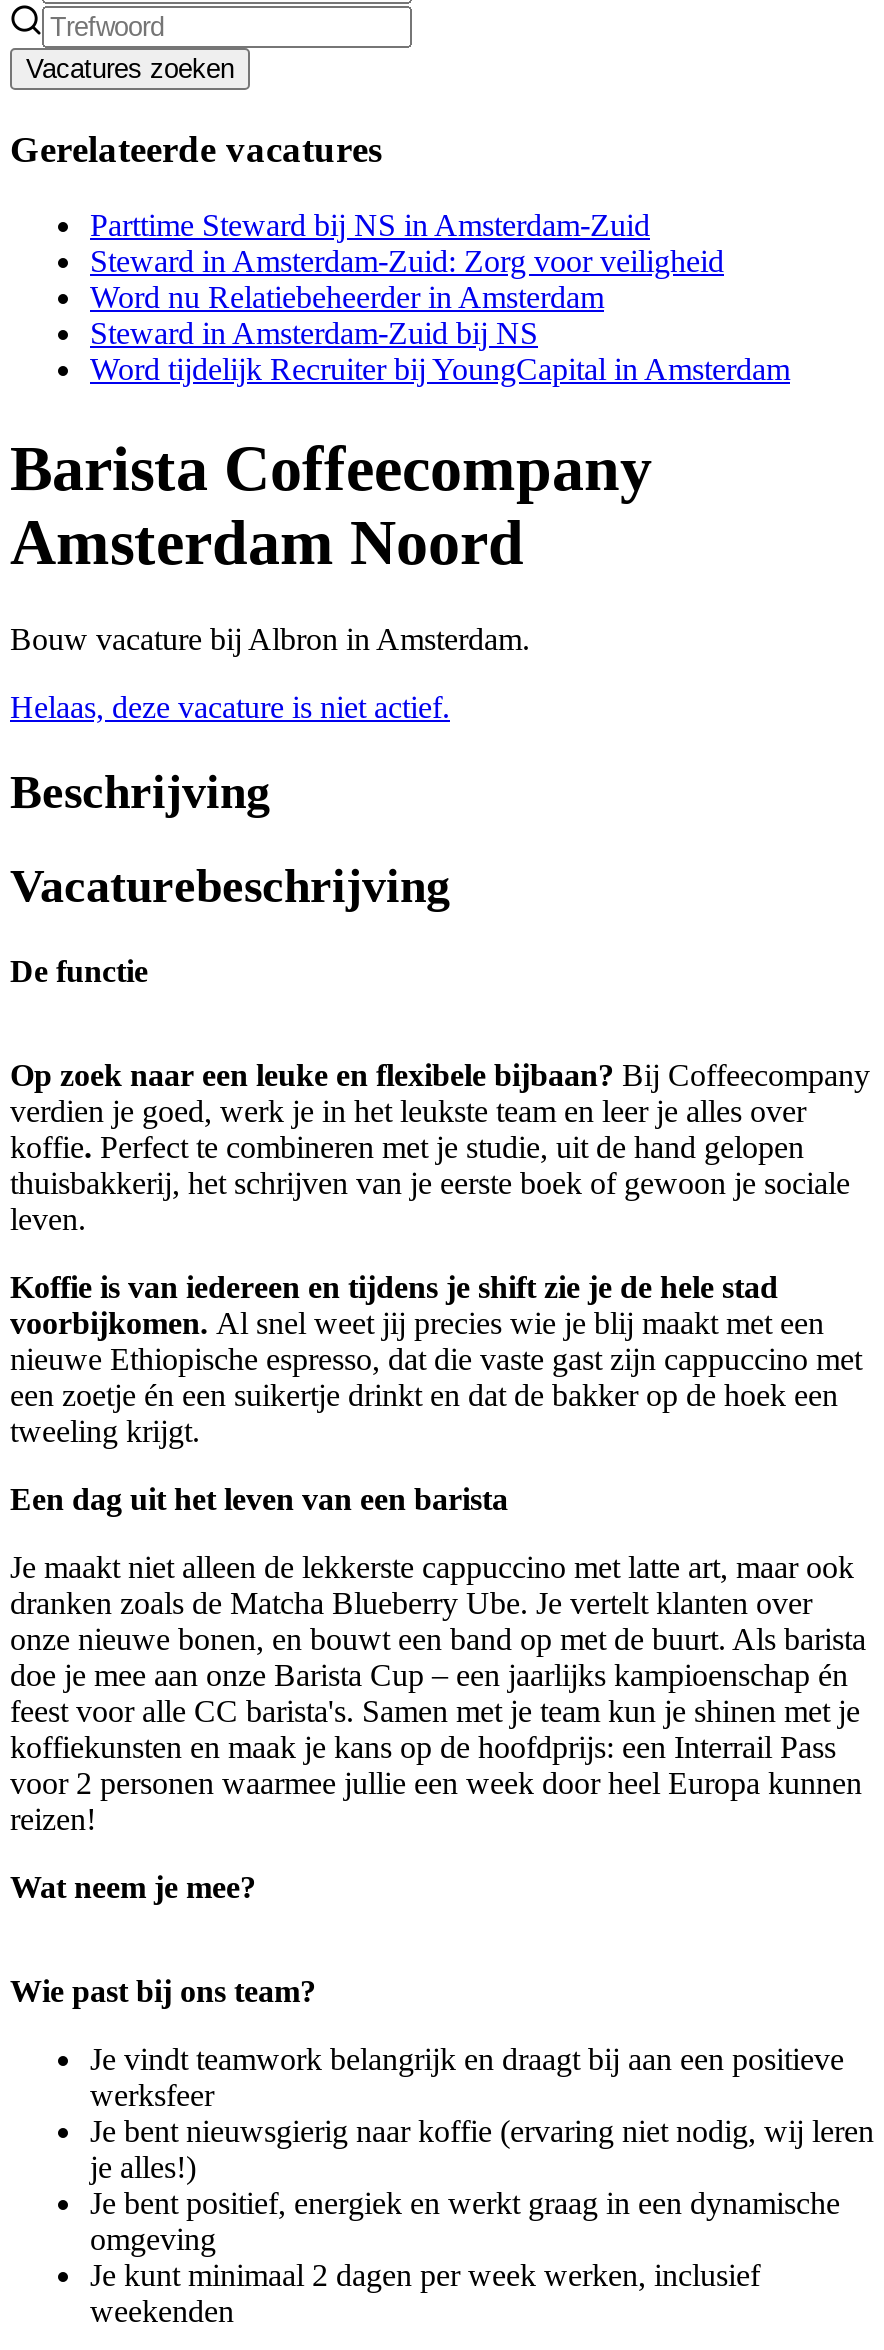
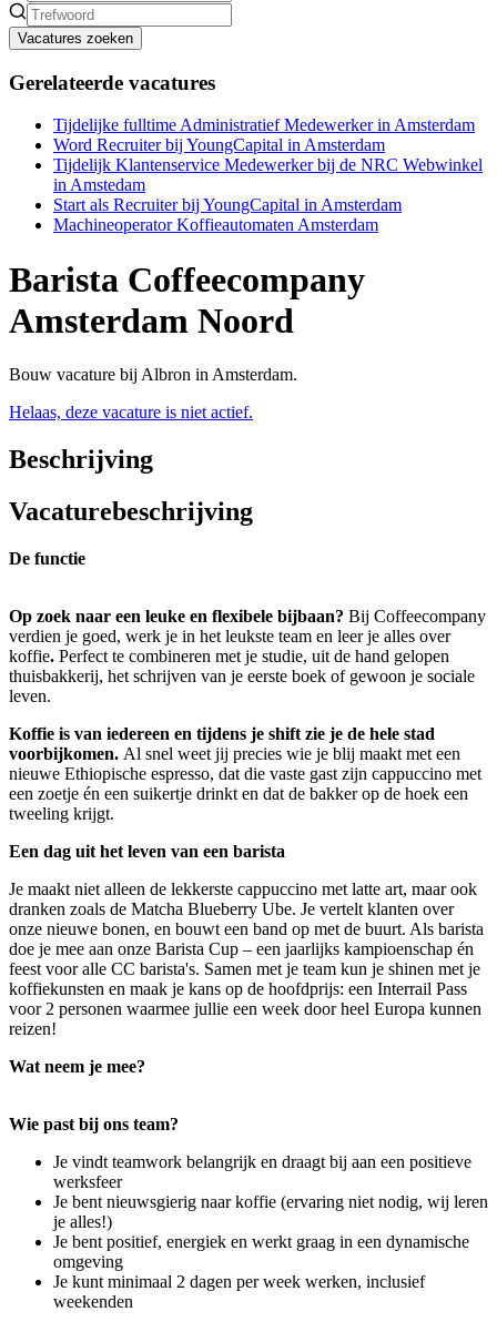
[90,209,790,387] Parttime Steward bij NS in Amsterdam-Zuid | Steward in Amsterdam-Zuid: Zorg voor veiligheid | Word nu Relatiebeheerder in Amsterdam | Steward in Amsterdam-Zuid bij NS | Word tijdelijk Recruiter bij YoungCapital in Amsterdam -> [53,116,483,234] Tijdelijke fulltime Administratief Medewerker in Amsterdam | Word Recruiter bij YoungCapital in Amsterdam | Tijdelijk Klantenservice Medewerker bij de NRC Webwinkel | in Amstedam | Start als Recruiter bij YoungCapital in Amsterdam | Machineoperator Koffieautomaten Amsterdam

